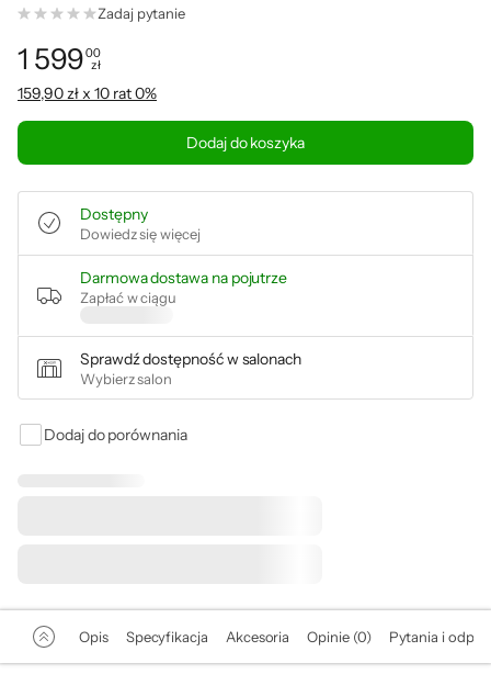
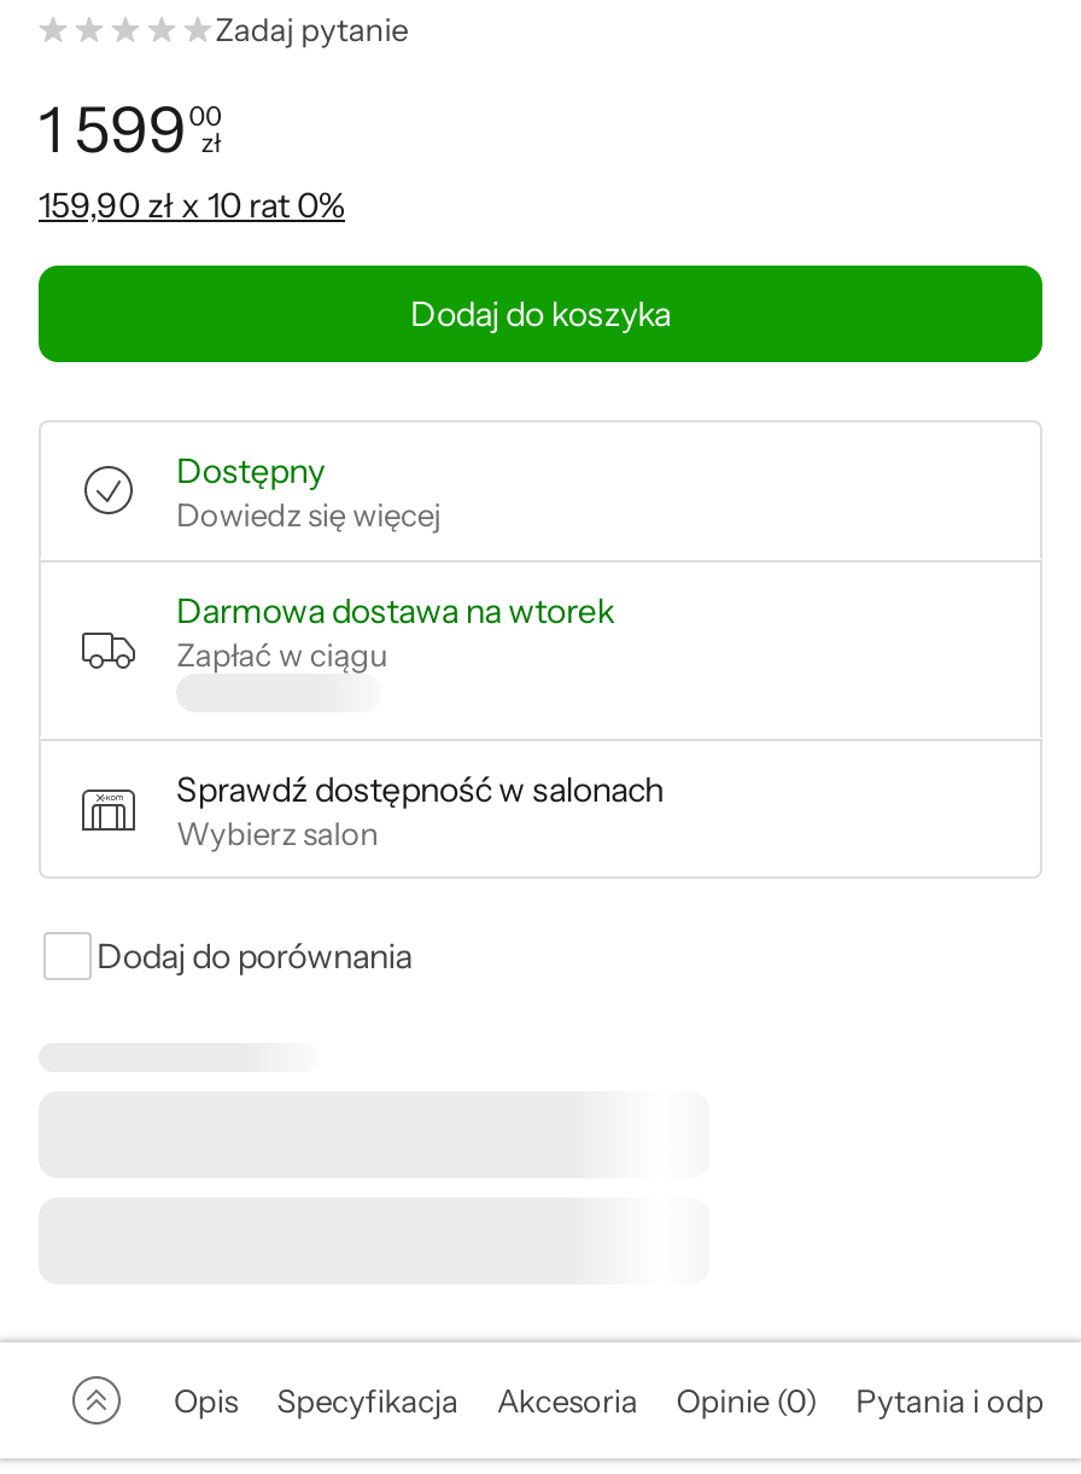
[80,268,287,288] Darmowa dostawa na pojutrze -> [176,589,613,633] Darmowa dostawa na wtorek

